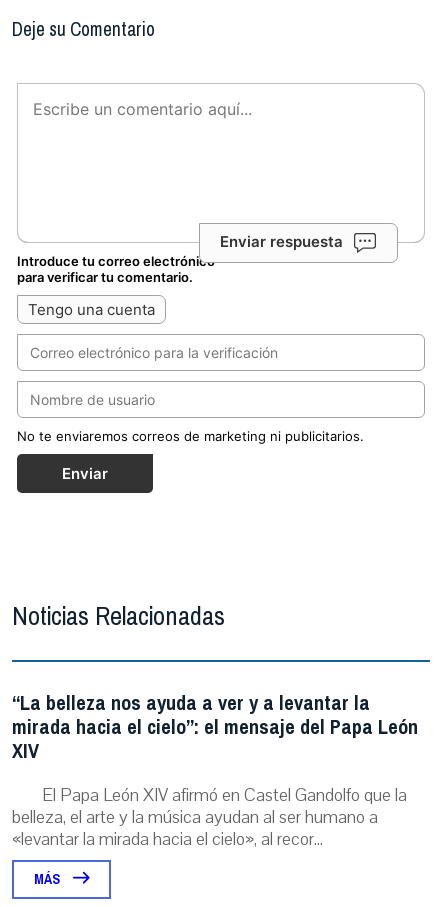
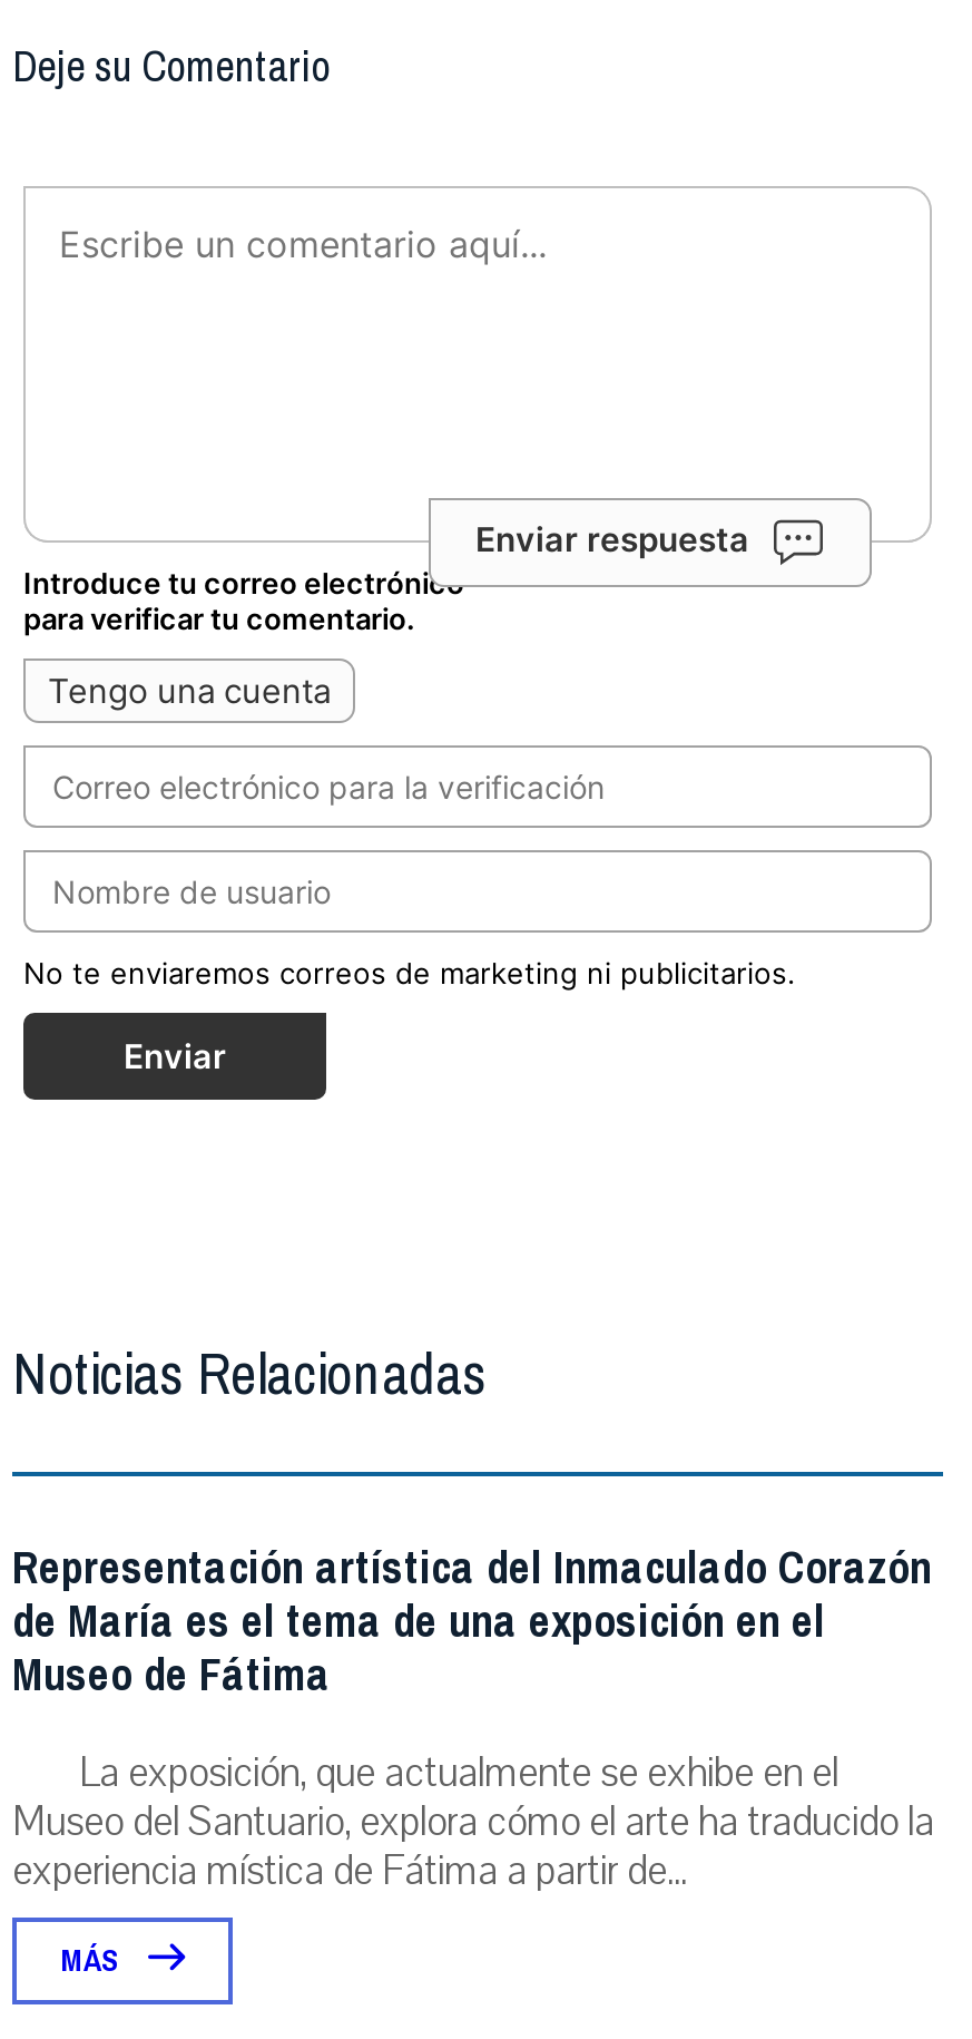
[12,685,418,851] “La belleza nos ayuda a ver y a levantar la | mirada hacia el cielo”: el mensaje del Papa León | XIV | El Papa León XIV afirmó en Castel Gandolfo que la | belleza, el arte y la música ayudan al ser humano a | «levantar la mirada hacia el cielo», al recor... -> [12,1527,934,1897] Representación artística del Inmaculado Corazón | de María es el tema de una exposición en el | Museo de Fátima | La exposición, que actualmente se exhibe en el | Museo del Santuario, explora cómo el arte ha traducido la | experiencia mística de Fátima a partir de...

